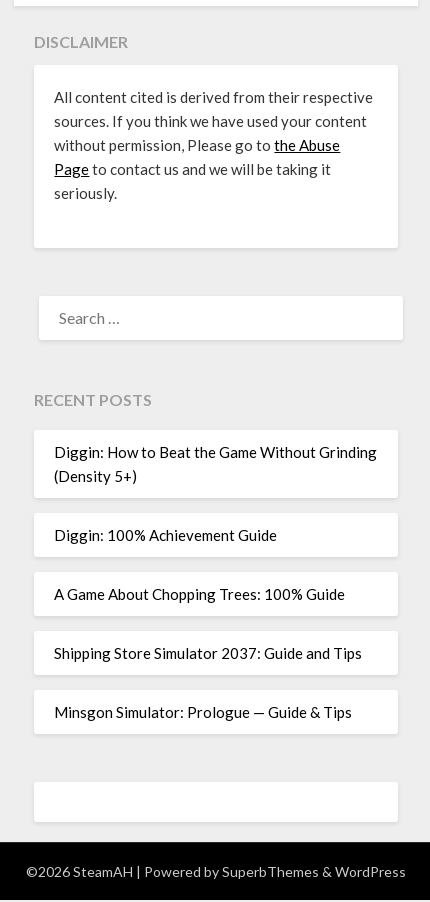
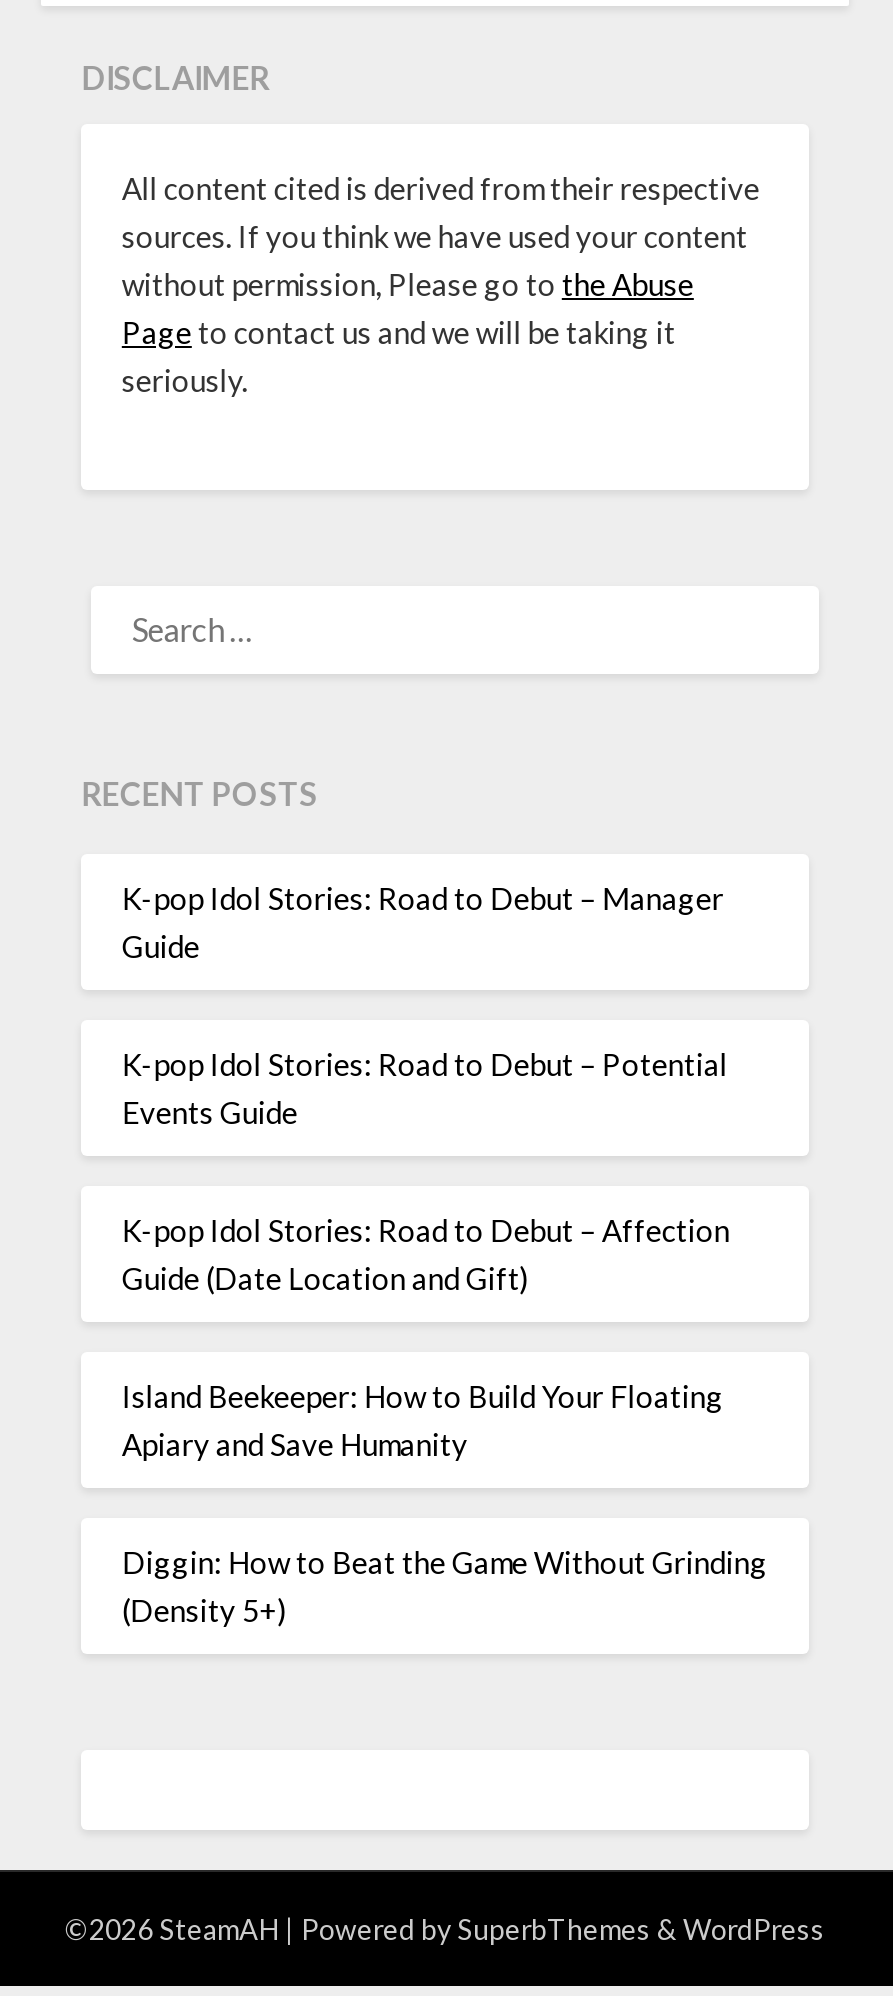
none -> [122,881,730,1463] K-pop Idol Stories: Road to Debut – Manager | Guide | K-pop Idol Stories: Road to Debut – Potential | Events Guide | K-pop Idol Stories: Road to Debut – Affection | Guide (Date Location and Gift) | Island Beekeeper: How to Build Your Floating | Apiary and Save Humanity
moved [54,443,377,485] -> [122,1545,768,1629]: Diggin: How to Beat the Game Without Grinding | (Density 5+)
[54,526,362,721] Diggin: 100% Achievement Guide | A Game About Chopping Trees: 100% Guide | Shipping Store Simulator 2037: Guide and Tips | Minsgon Simulator: Prologue — Guide & Tips -> none

